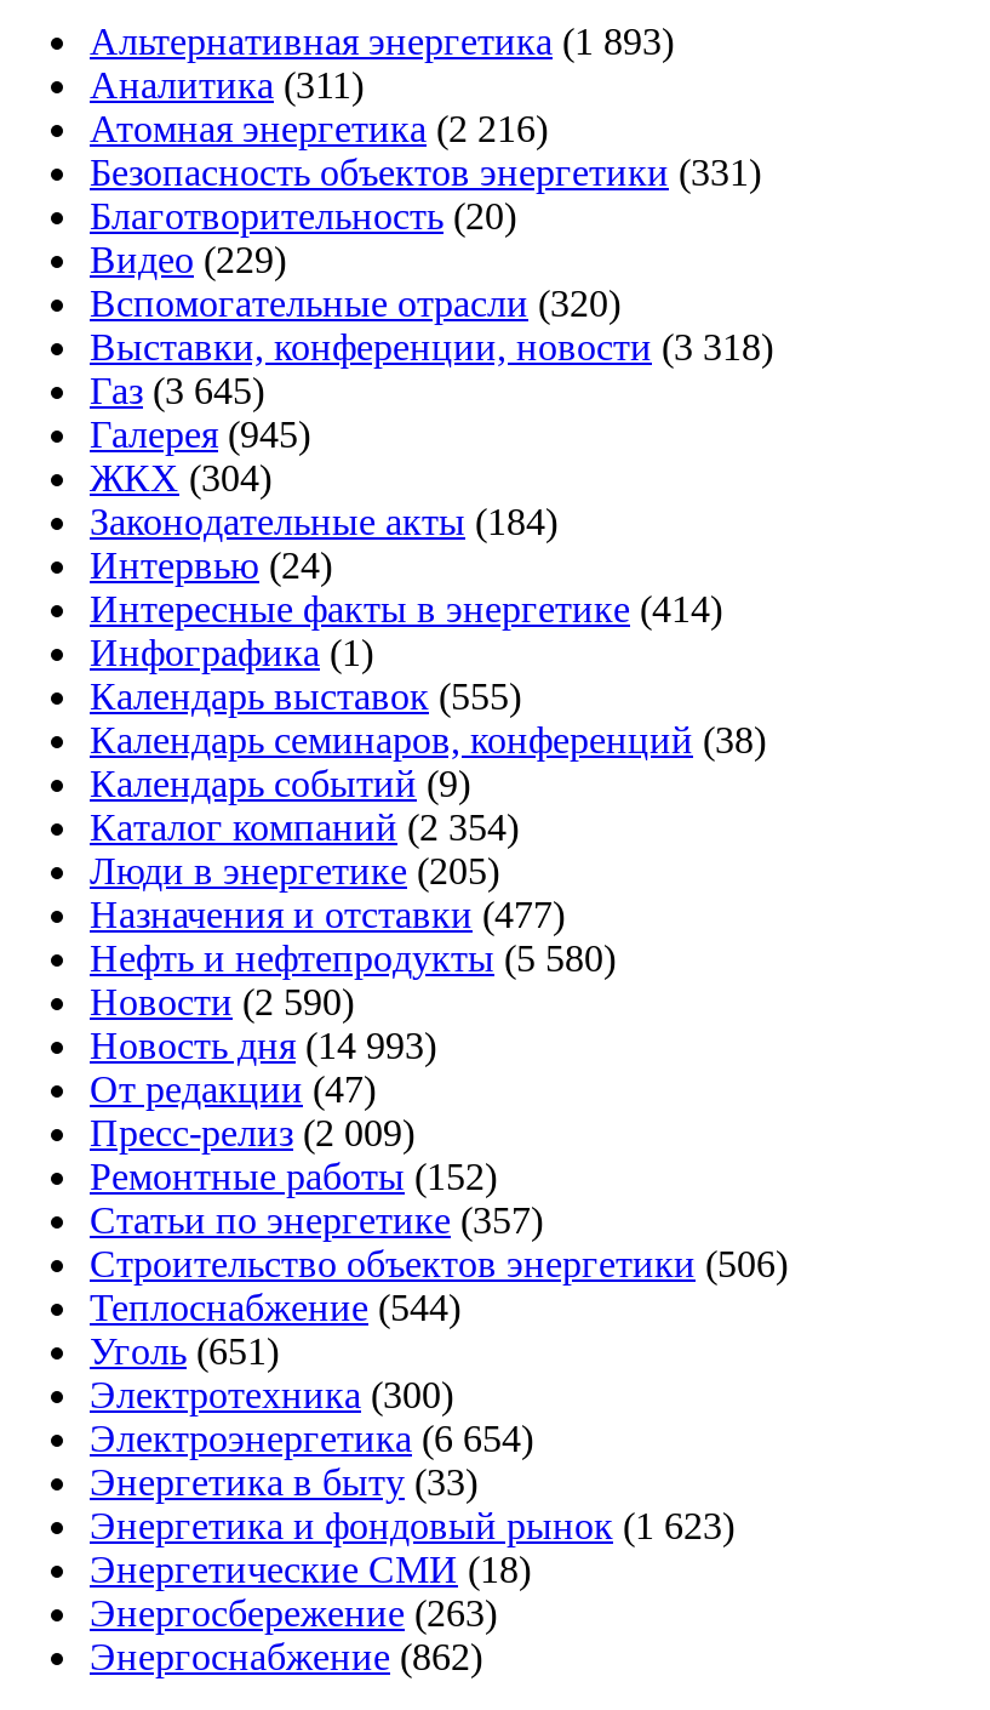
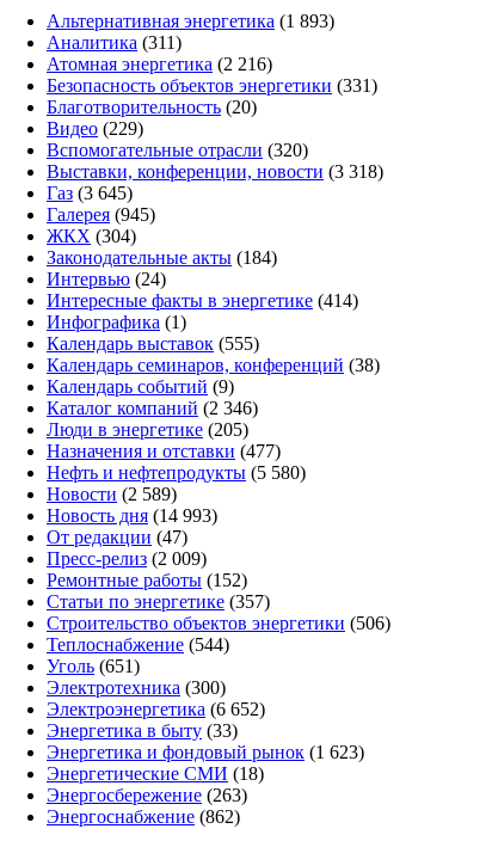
[90,806,519,848] Каталог компаний (2 354) -> [47,398,258,418] Каталог компаний (2 346)
[90,981,354,1022] Новости (2 590) -> [47,484,177,504] Новости (2 589)
[90,1418,533,1459] Электроэнергетика (6 654) -> [47,699,265,719] Электроэнергетика (6 652)

